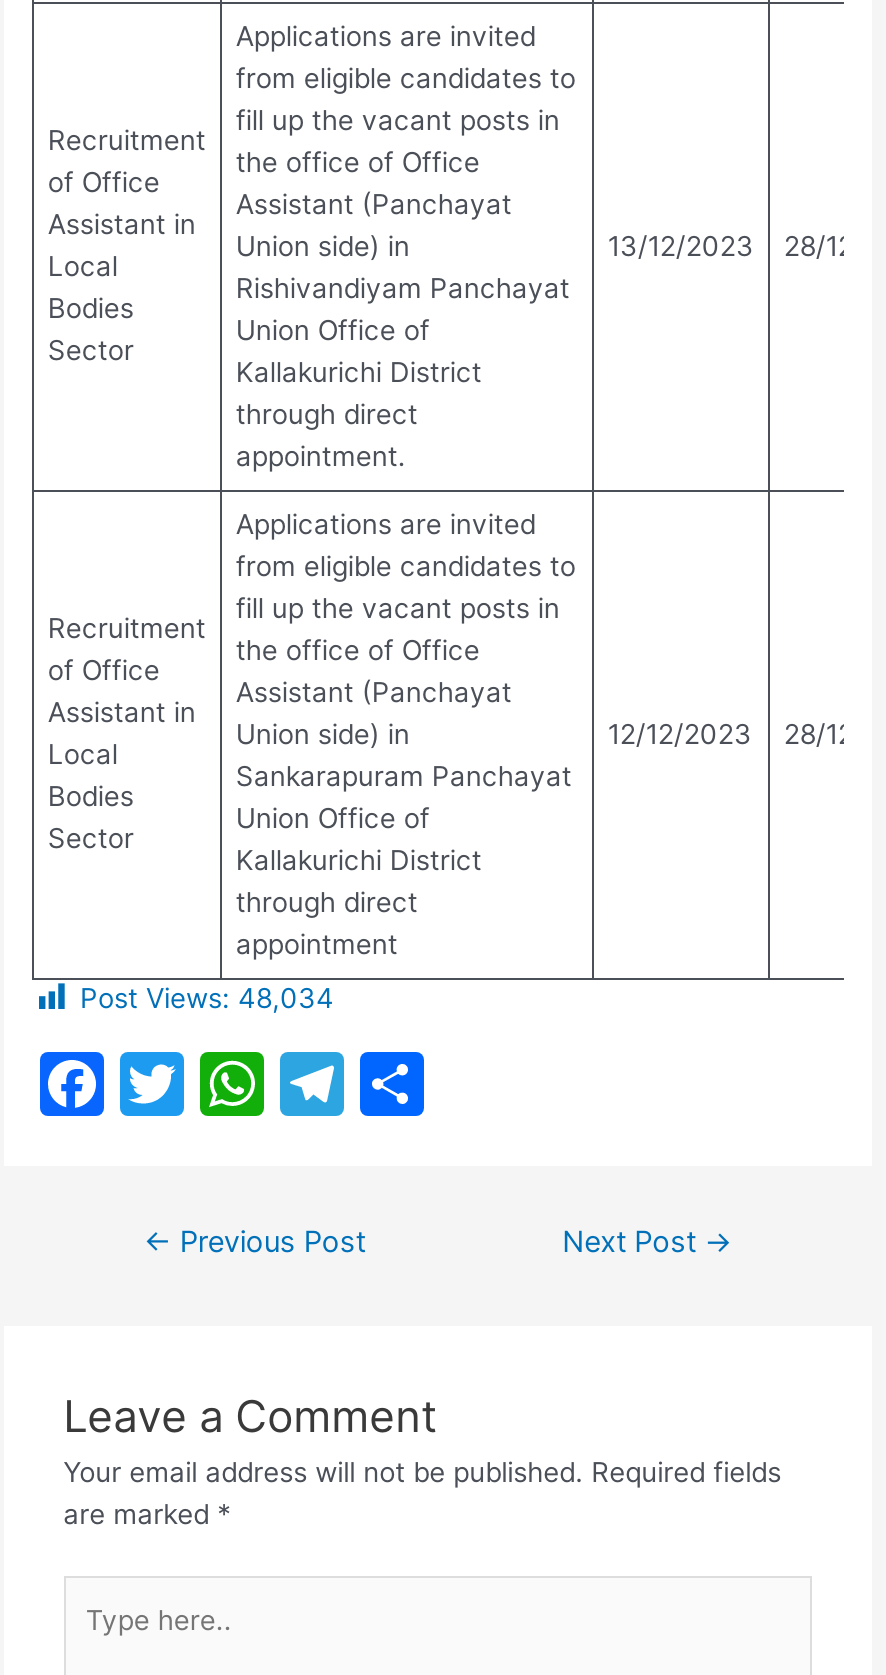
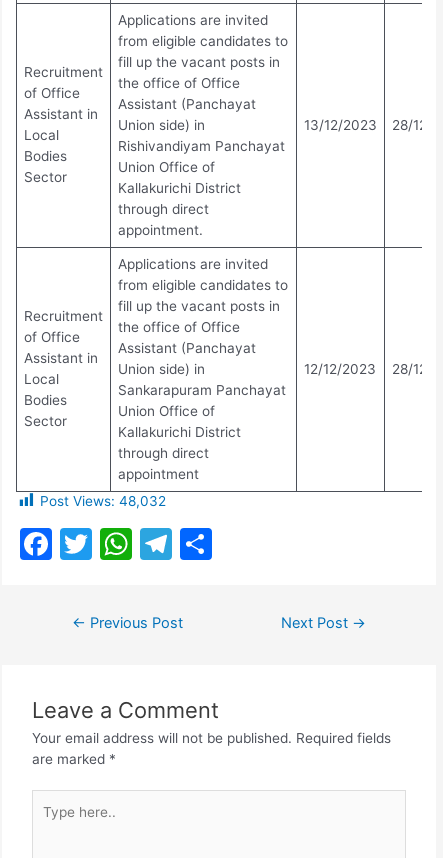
[80,981,334,1013] Post Views: 48,034 -> [40,493,166,509] Post Views: 48,032

